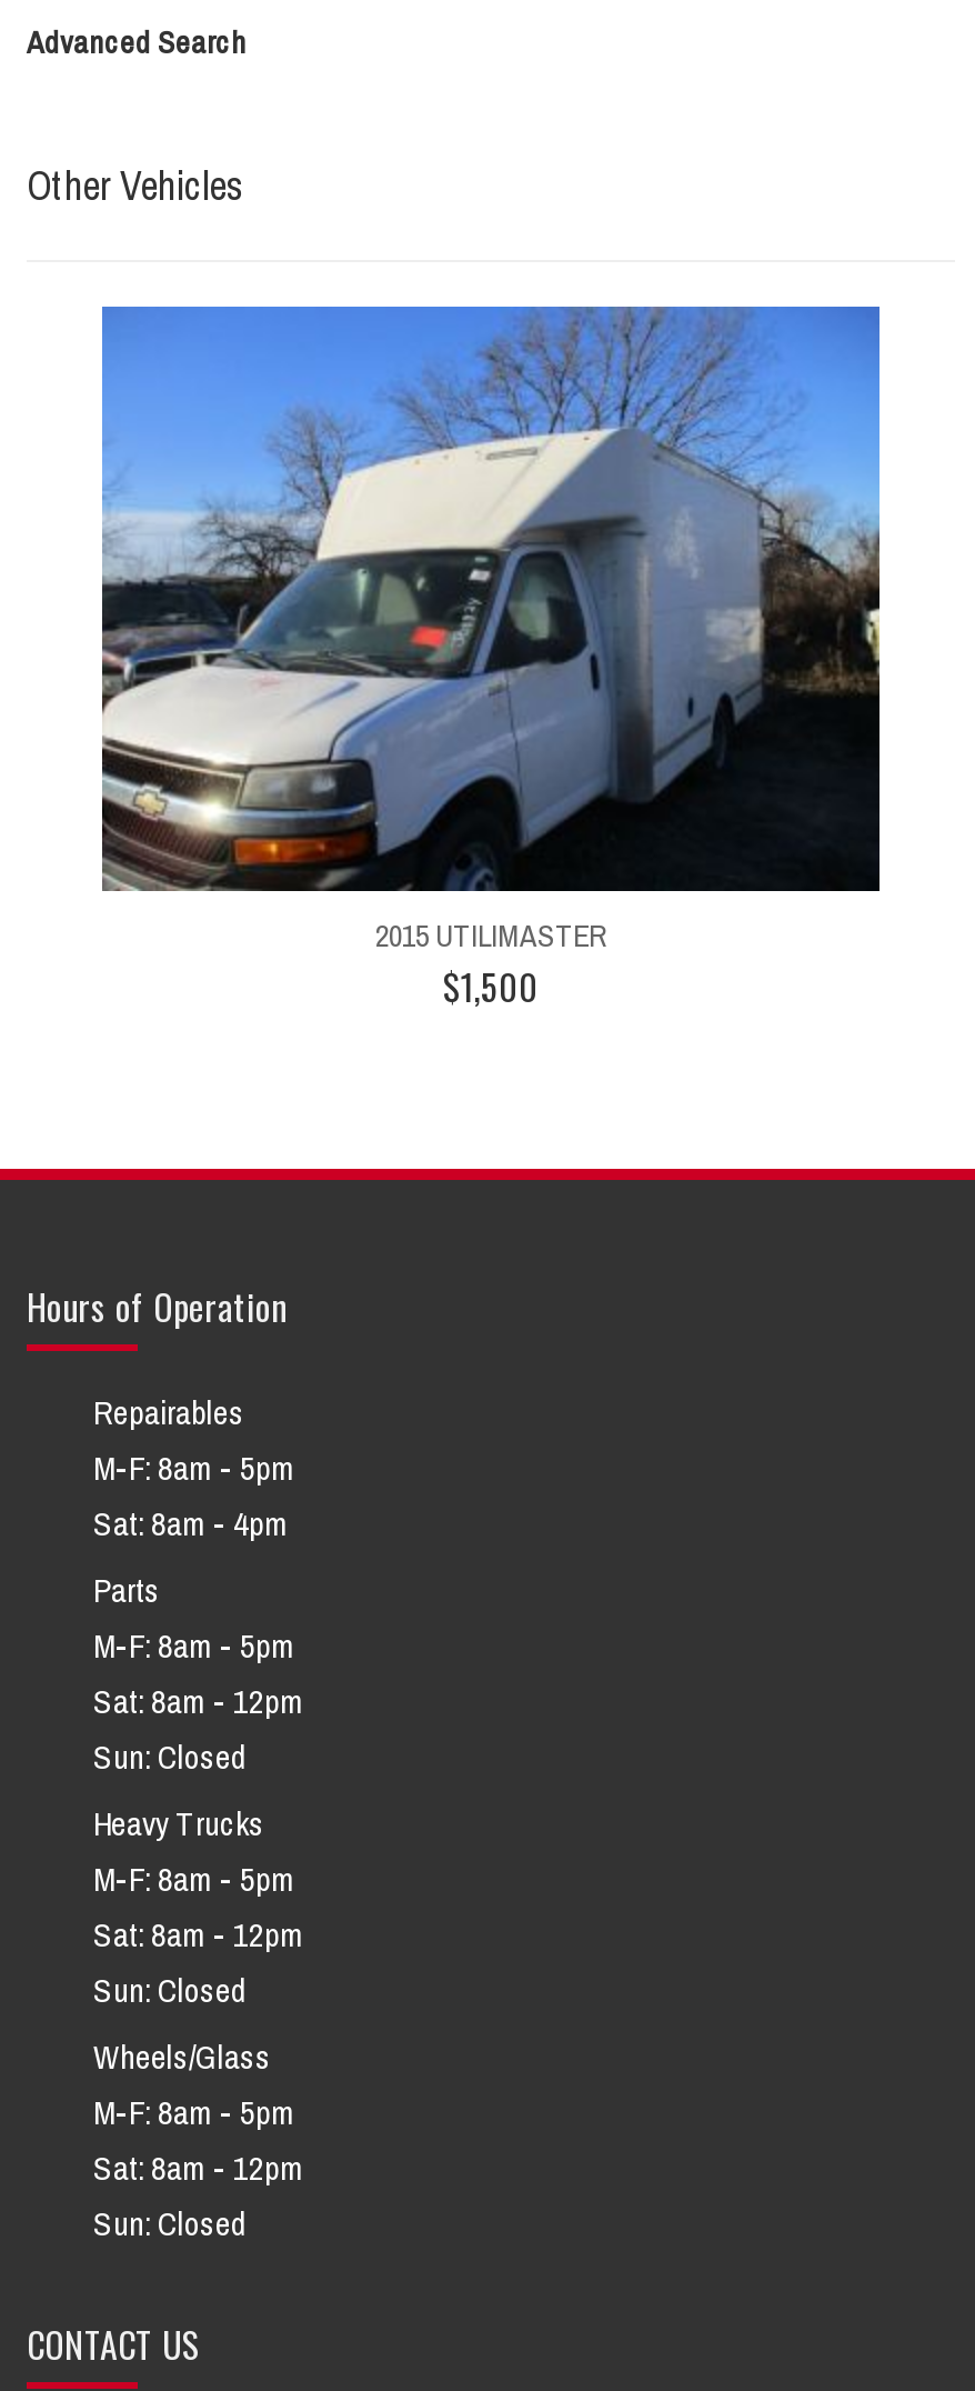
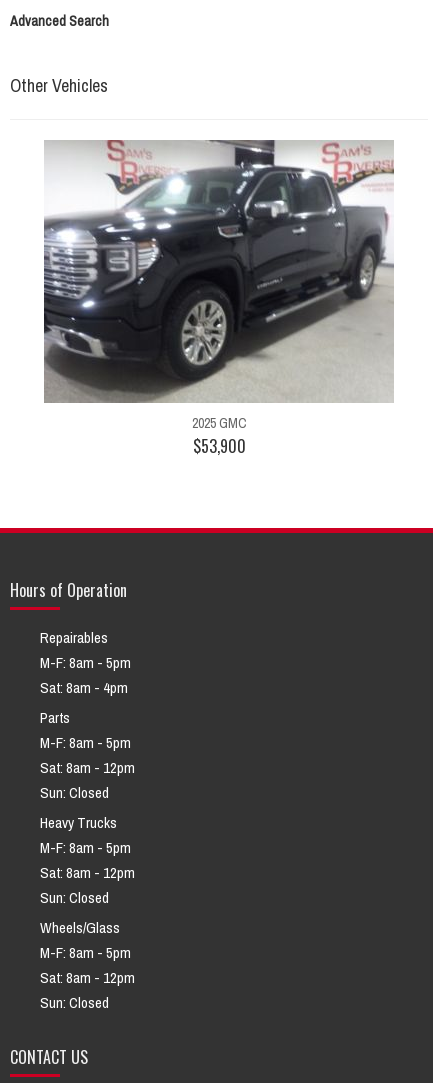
[100,304,882,1012] [image] | 2015 UTILIMASTER | $1,500 -> [43,139,395,457] [image] | 2025 GMC | $53,900

